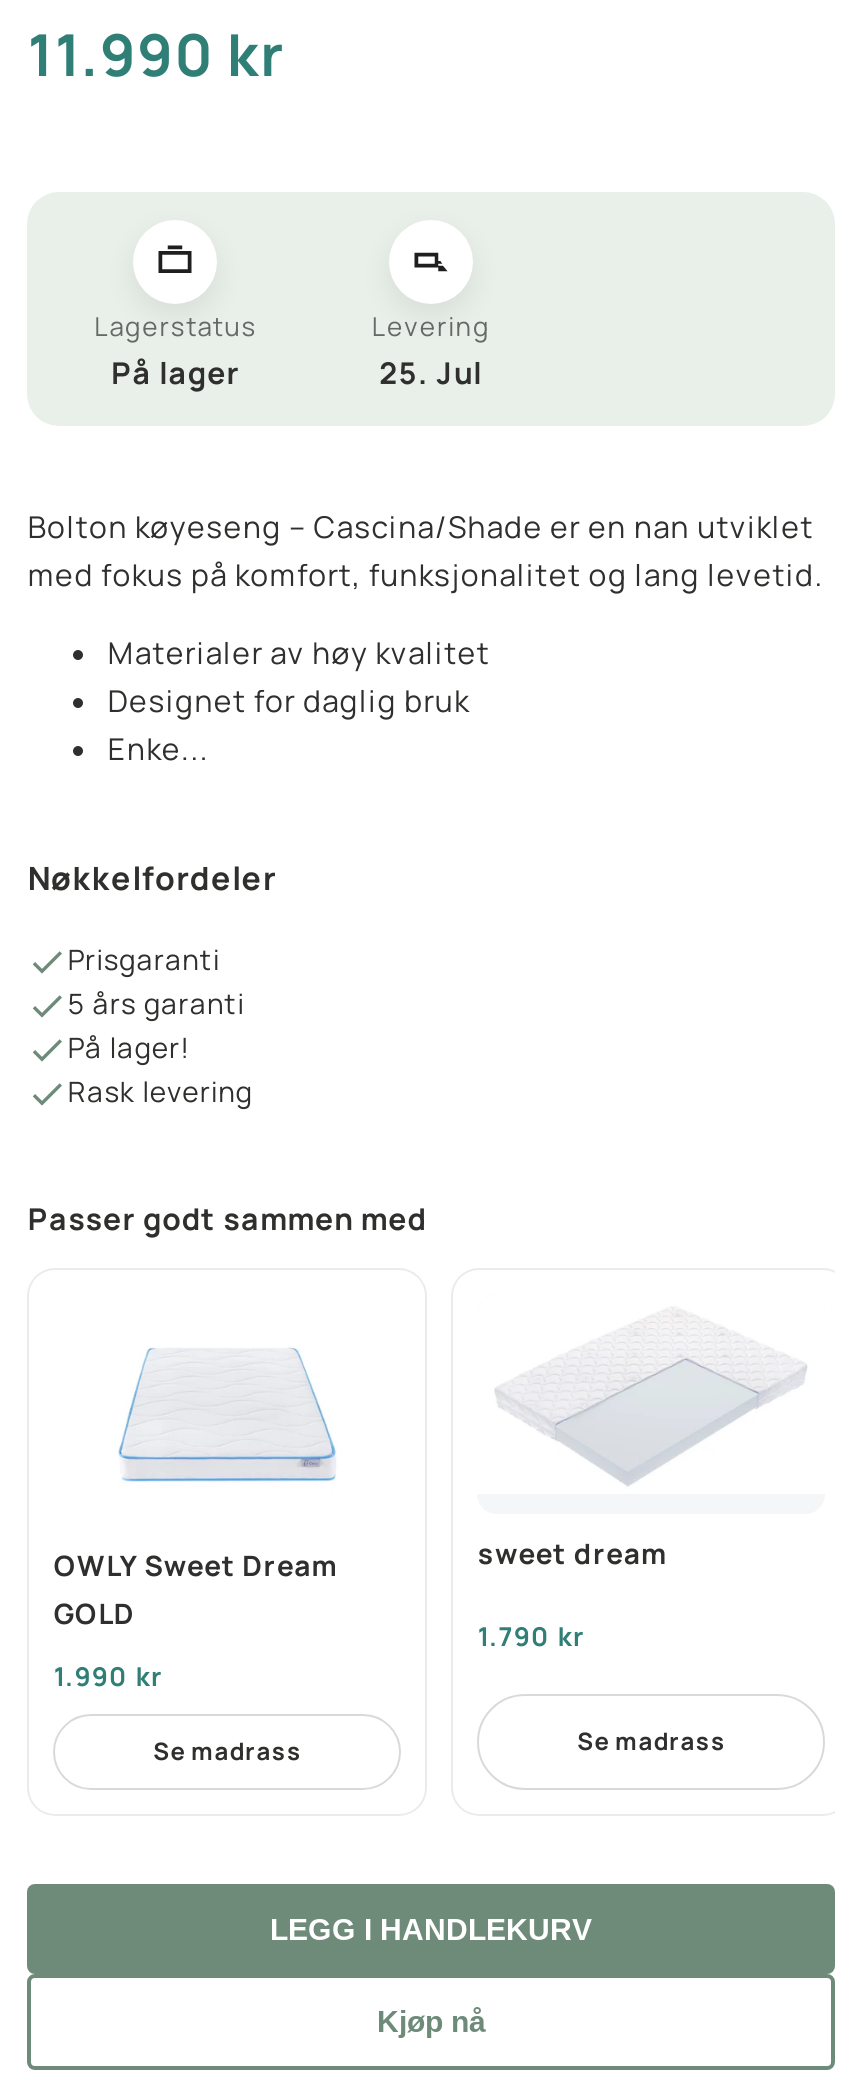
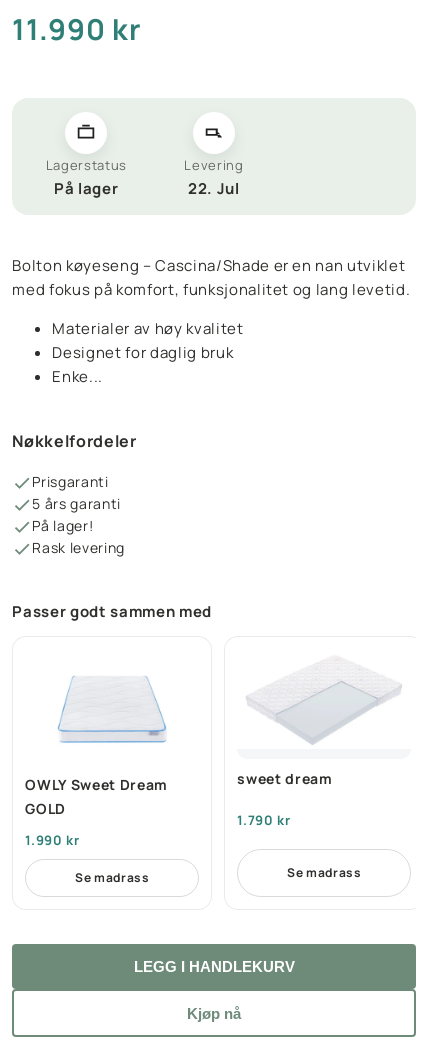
[379,352,483,394] 25. Jul -> [188,178,240,199] 22. Jul

